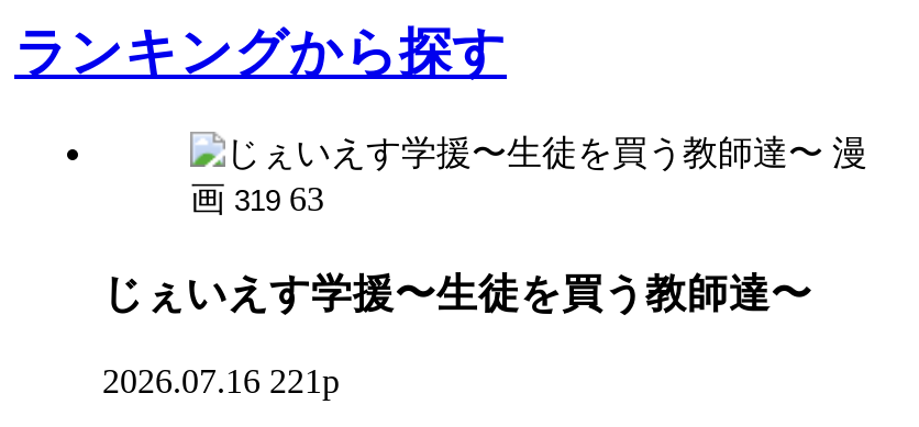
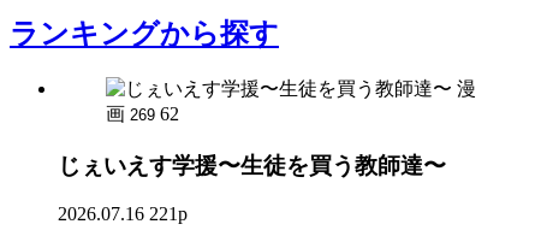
[190,180,324,217] 画 319 63 -> [106,104,179,124] 画 269 62

